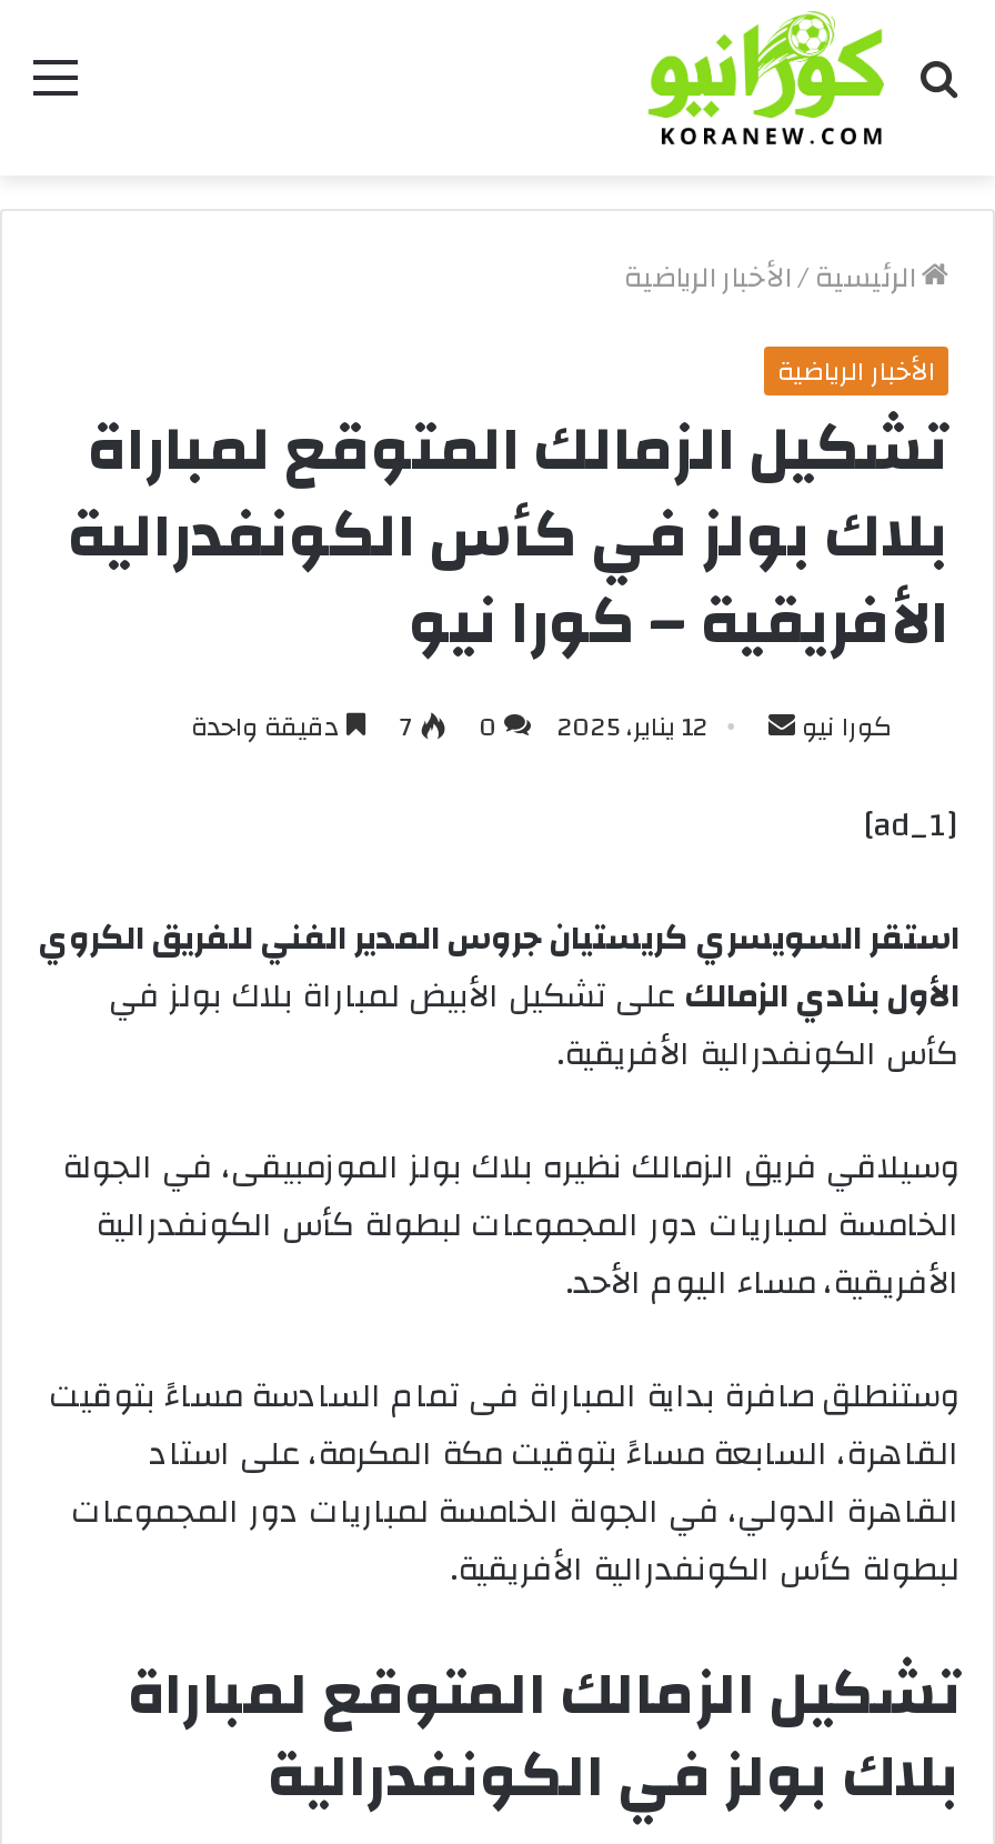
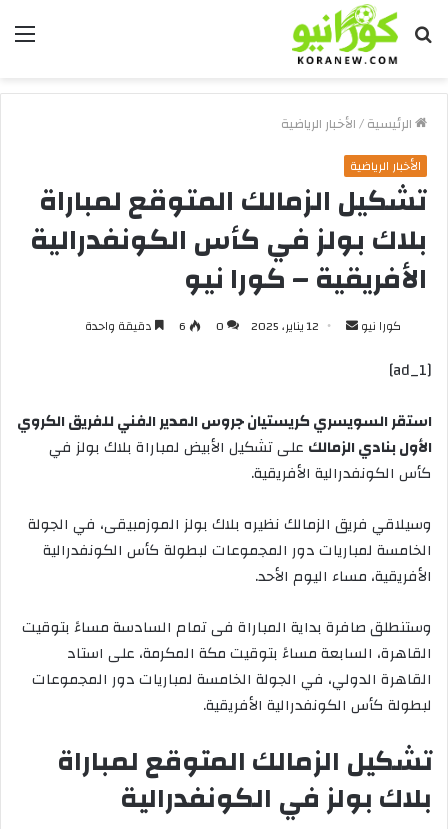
[191,702,497,751] 0 7 دقيقة واحدة -> [85,315,224,337] 0 6 دقيقة واحدة

